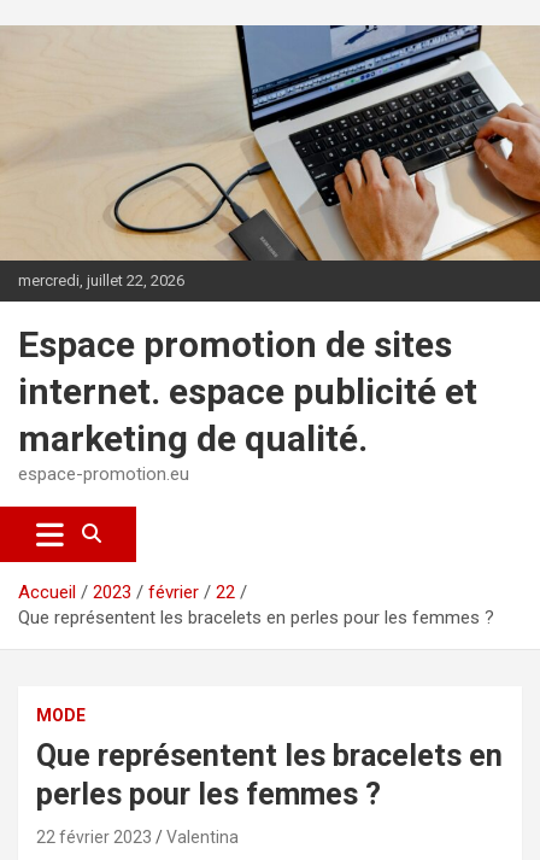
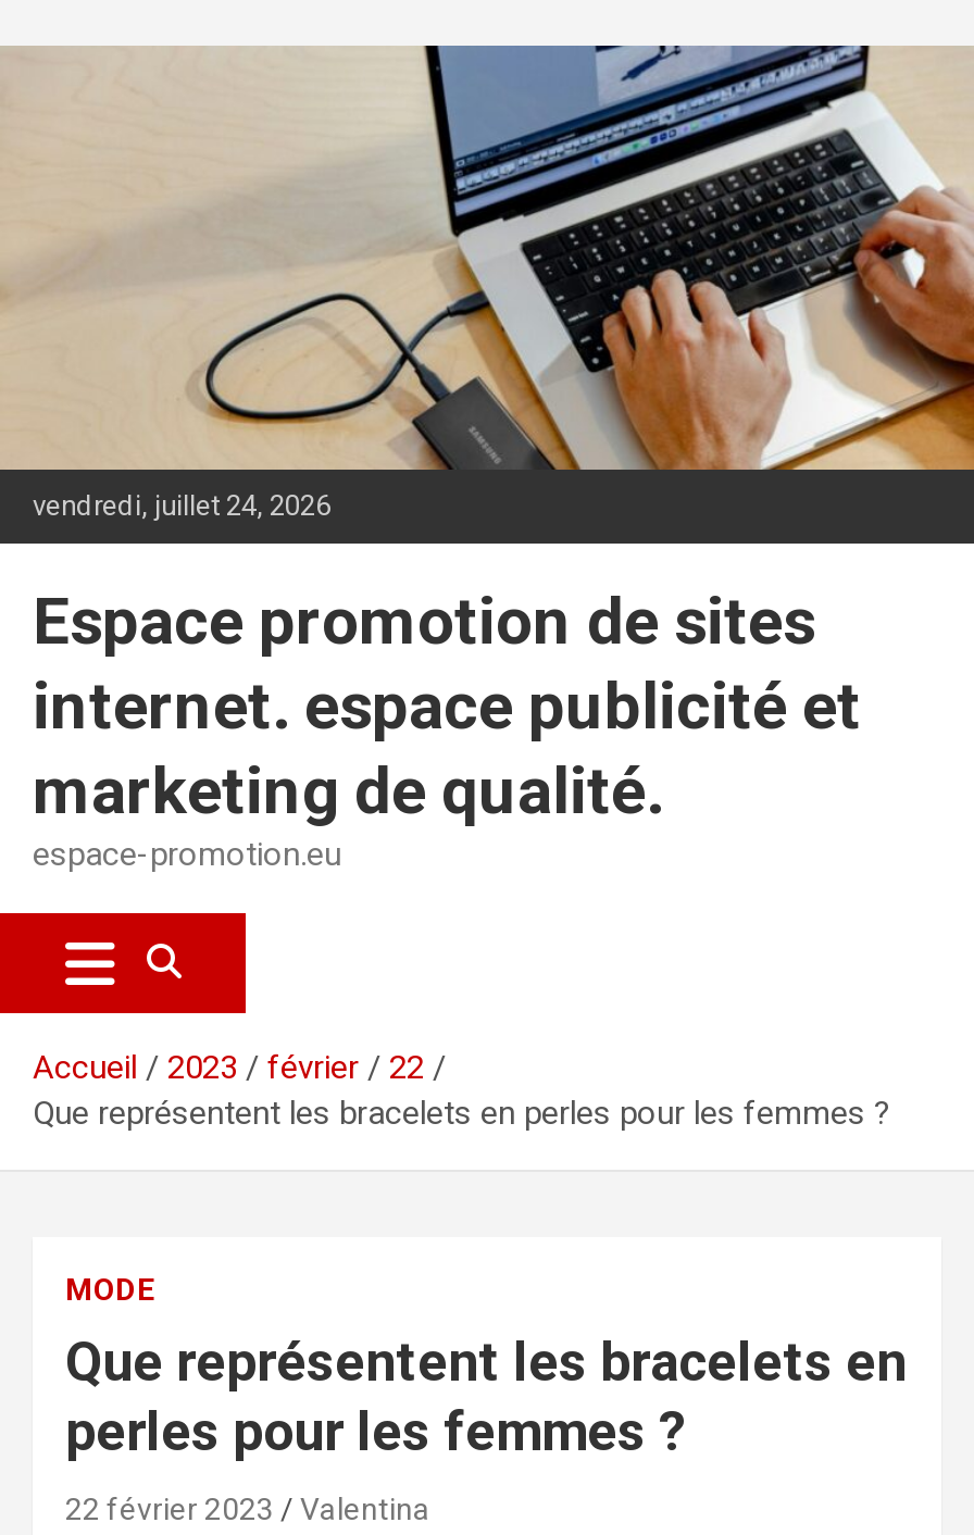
[18,271,184,289] mercredi, juillet 22, 2026 -> [33,489,330,521] vendredi, juillet 24, 2026

